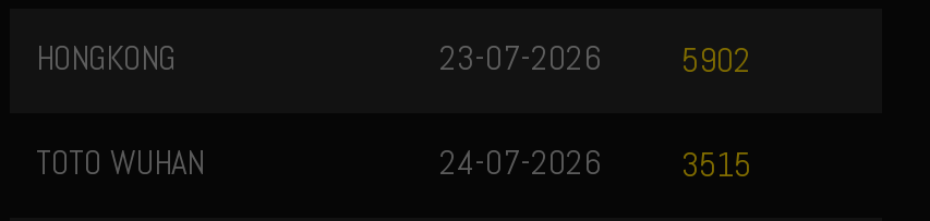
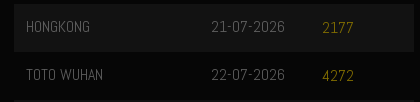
[439,38,601,81] 23-07-2026 -> [211,17,285,37] 21-07-2026
[681,39,751,83] 5902 -> [322,18,354,38] 2177
[439,142,601,186] 24-07-2026 -> [211,65,285,85] 22-07-2026
[681,143,751,187] 3515 -> [322,66,354,86] 4272

